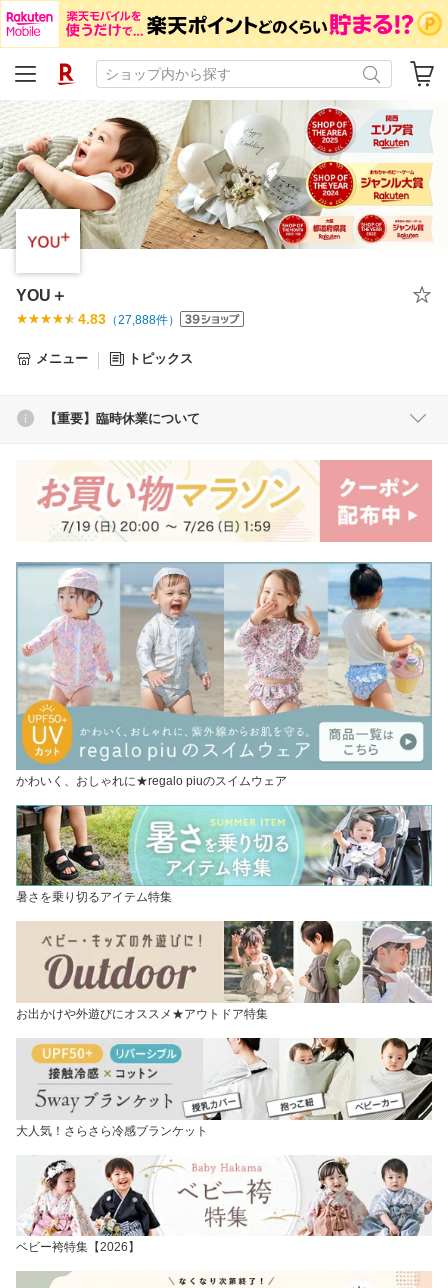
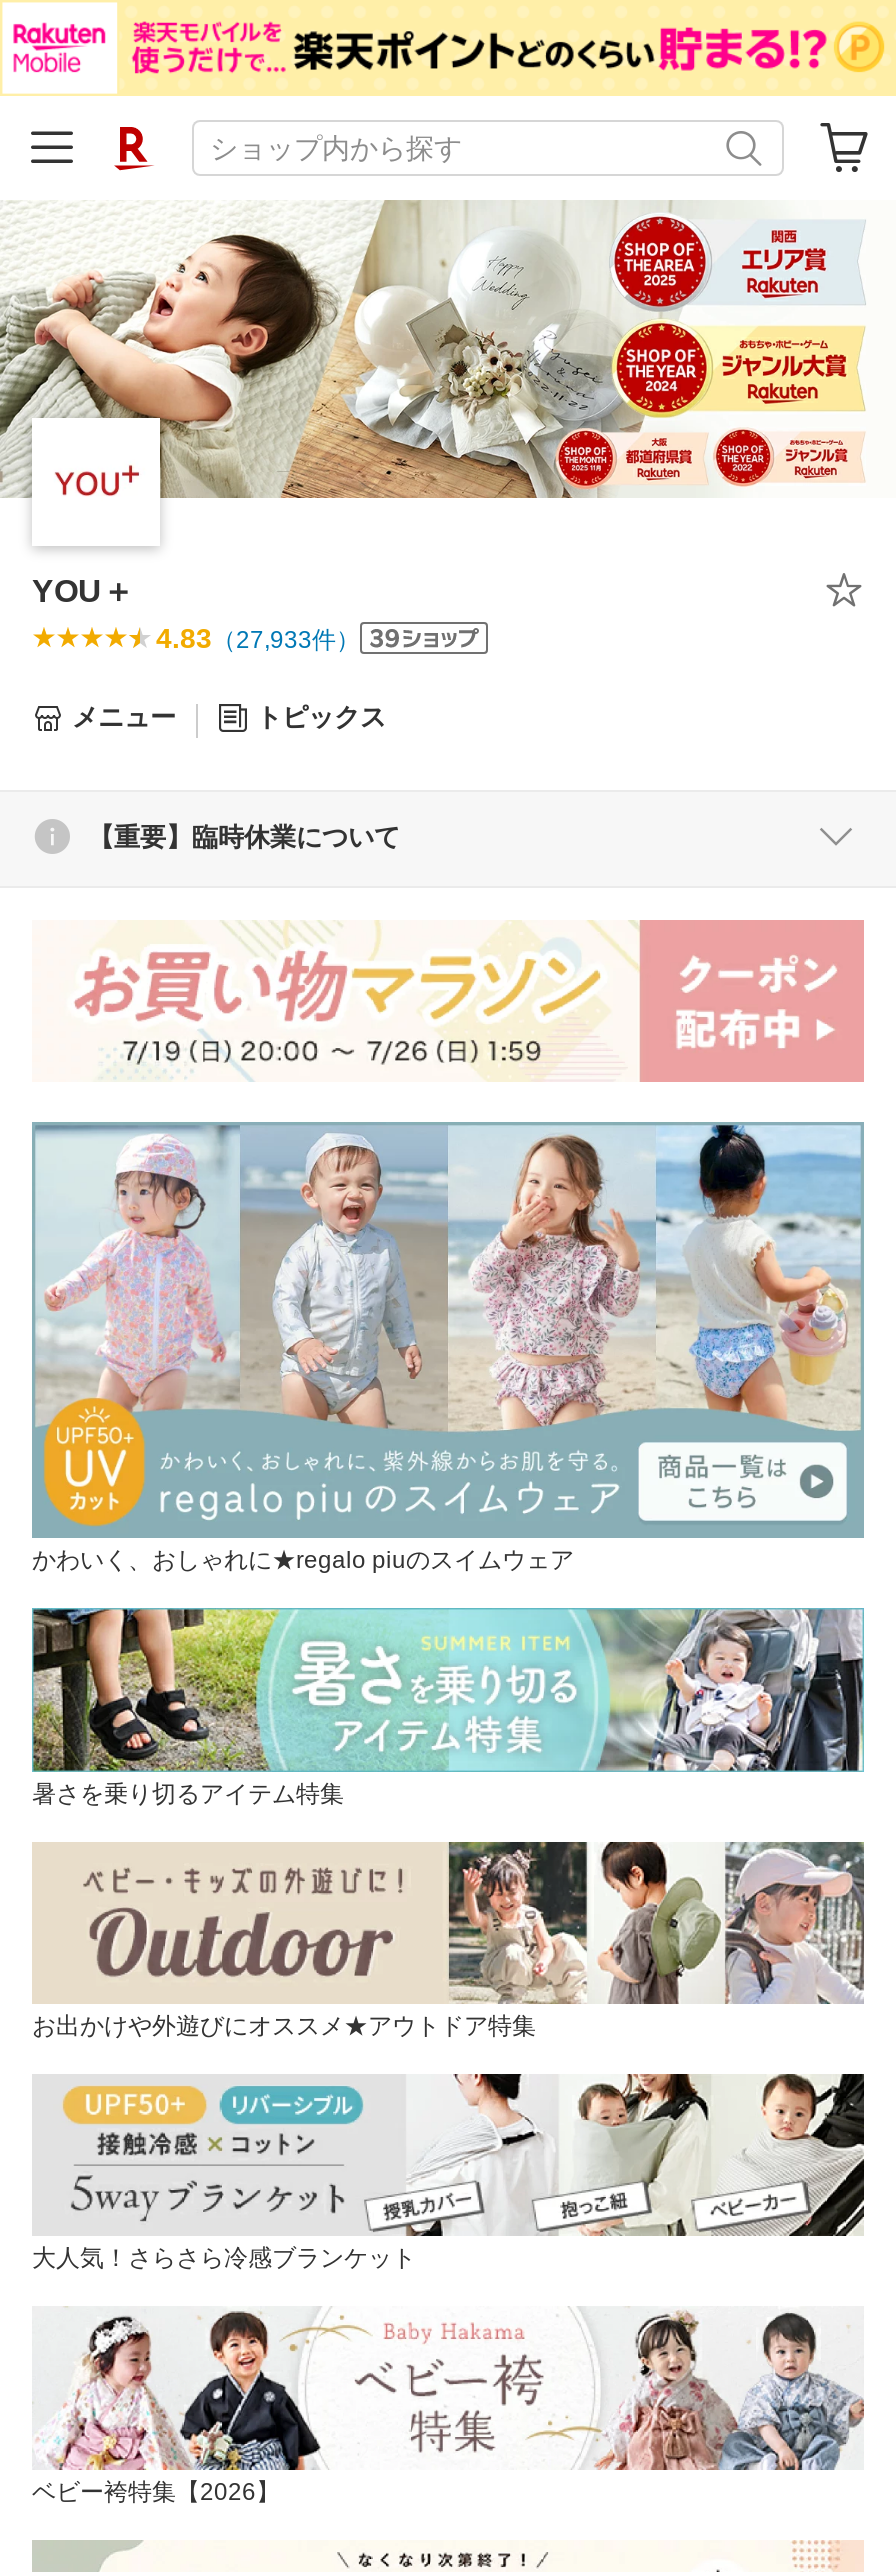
[78,311,180,327] 4.83（27,888件） -> [156,622,360,654] 4.83（27,933件）

